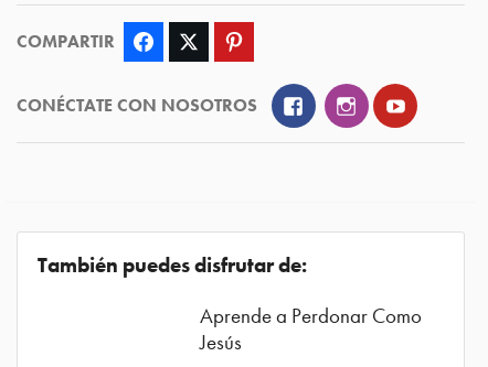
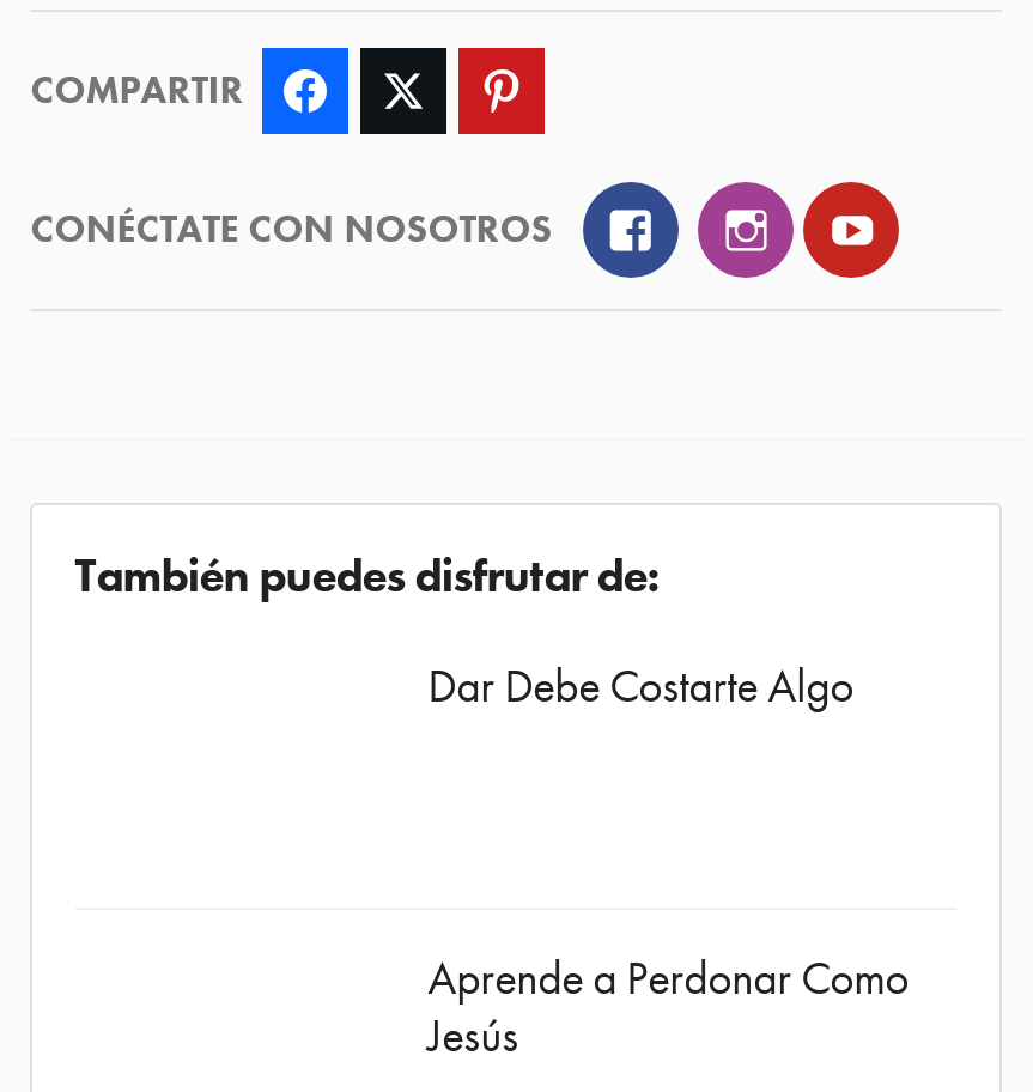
none -> [428,657,854,717] Dar Debe Costarte Algo

